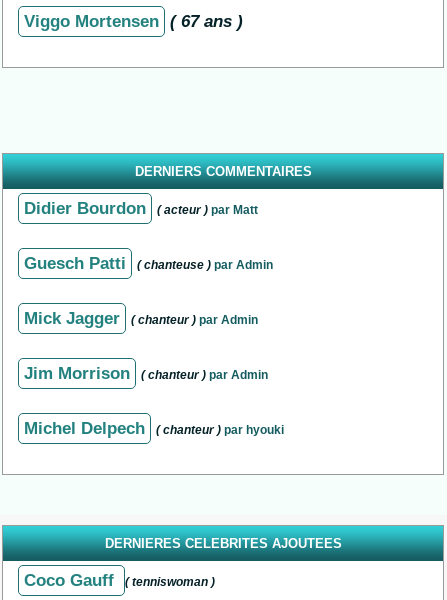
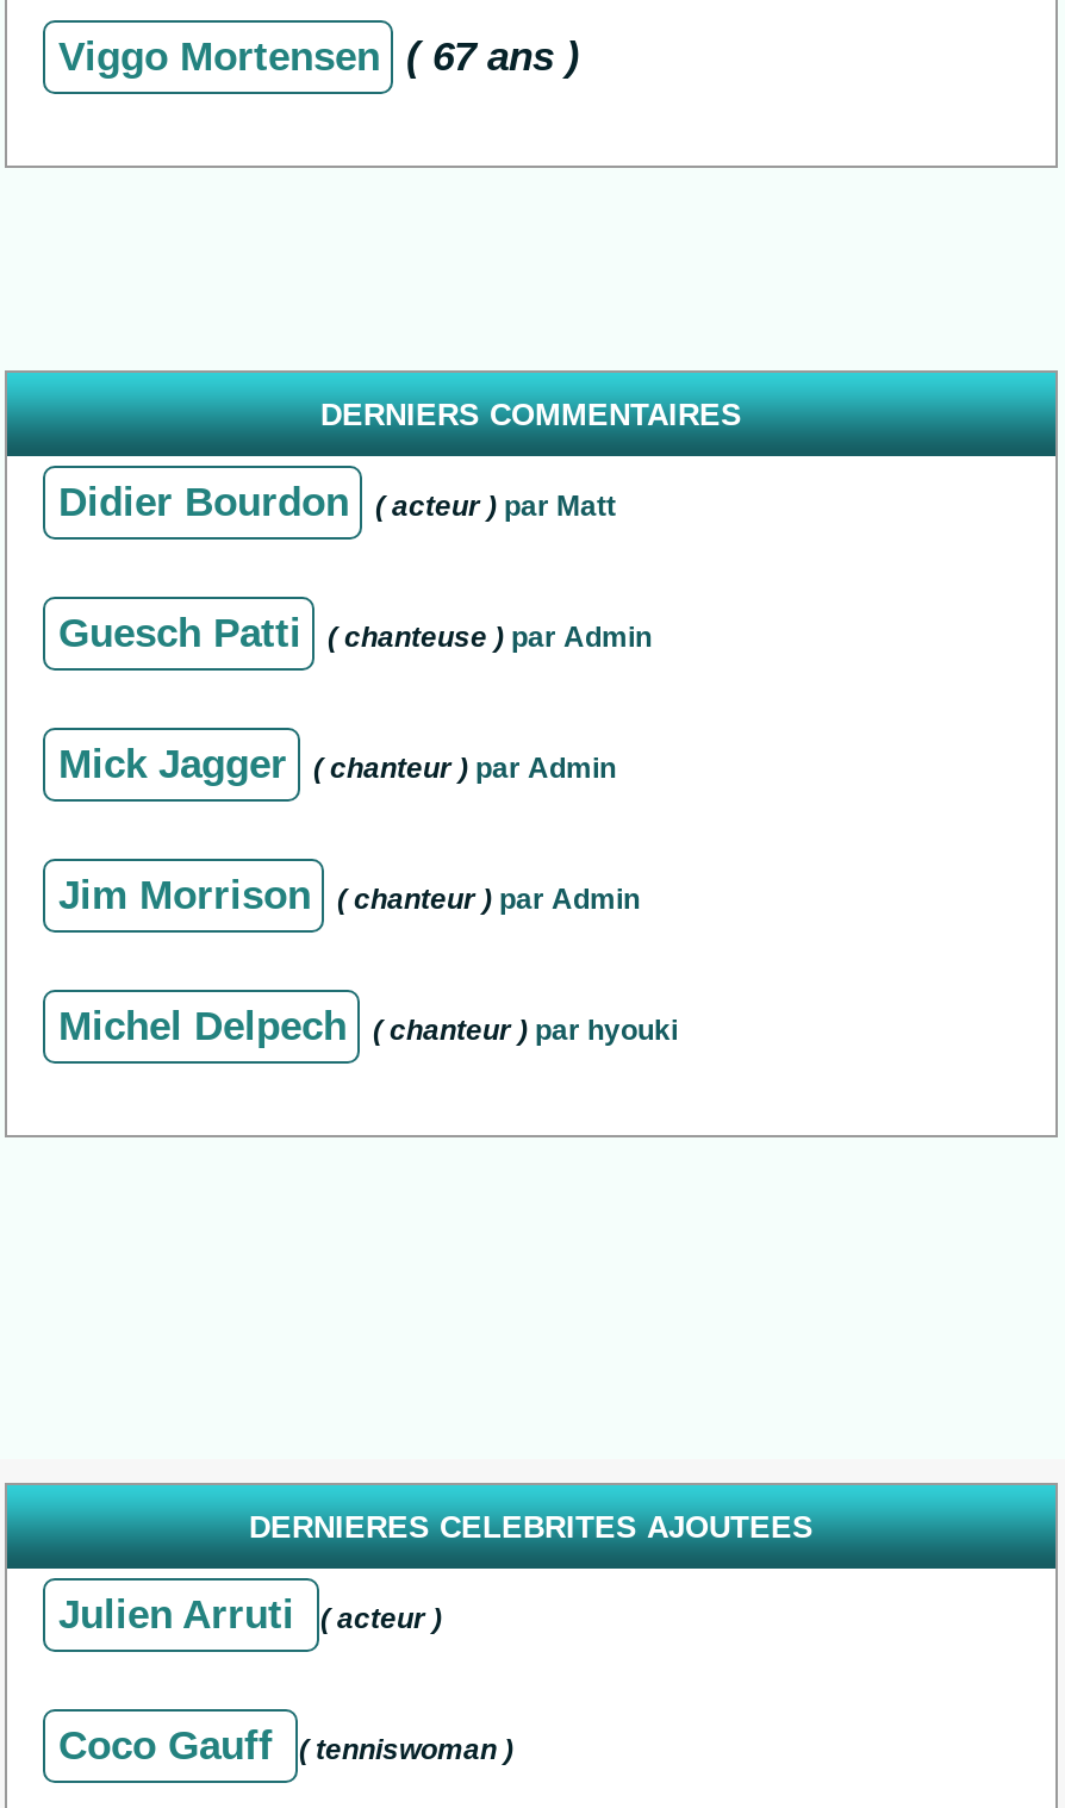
none -> [58,1592,442,1638] Julien Arruti ( acteur )

